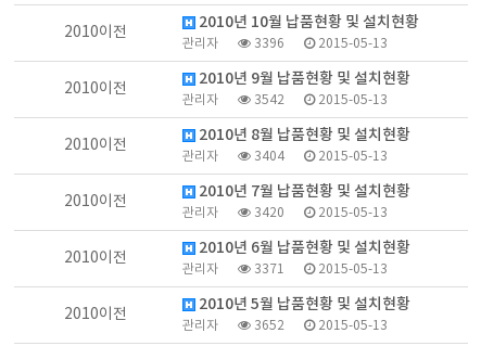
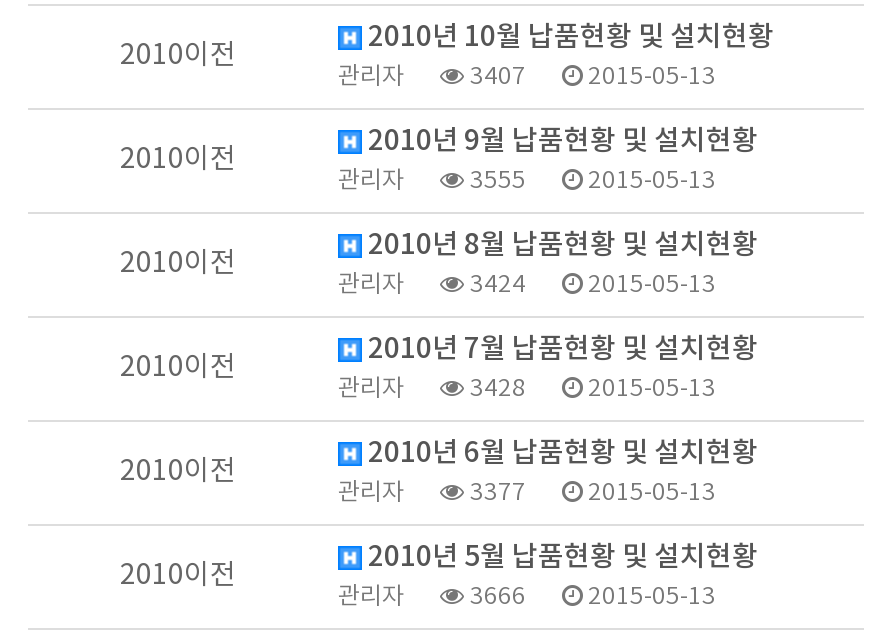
[251,37,284,51] 3396 -> [464,64,526,90] 3407
[251,93,284,107] 3542 -> [464,168,526,194] 3555
[251,150,284,164] 3404 -> [464,272,526,298] 3424
[251,206,284,220] 3420 -> [464,376,526,402] 3428
[251,262,284,277] 3371 -> [464,480,526,506] 3377
[251,319,284,333] 3652 -> [464,584,526,610] 3666

